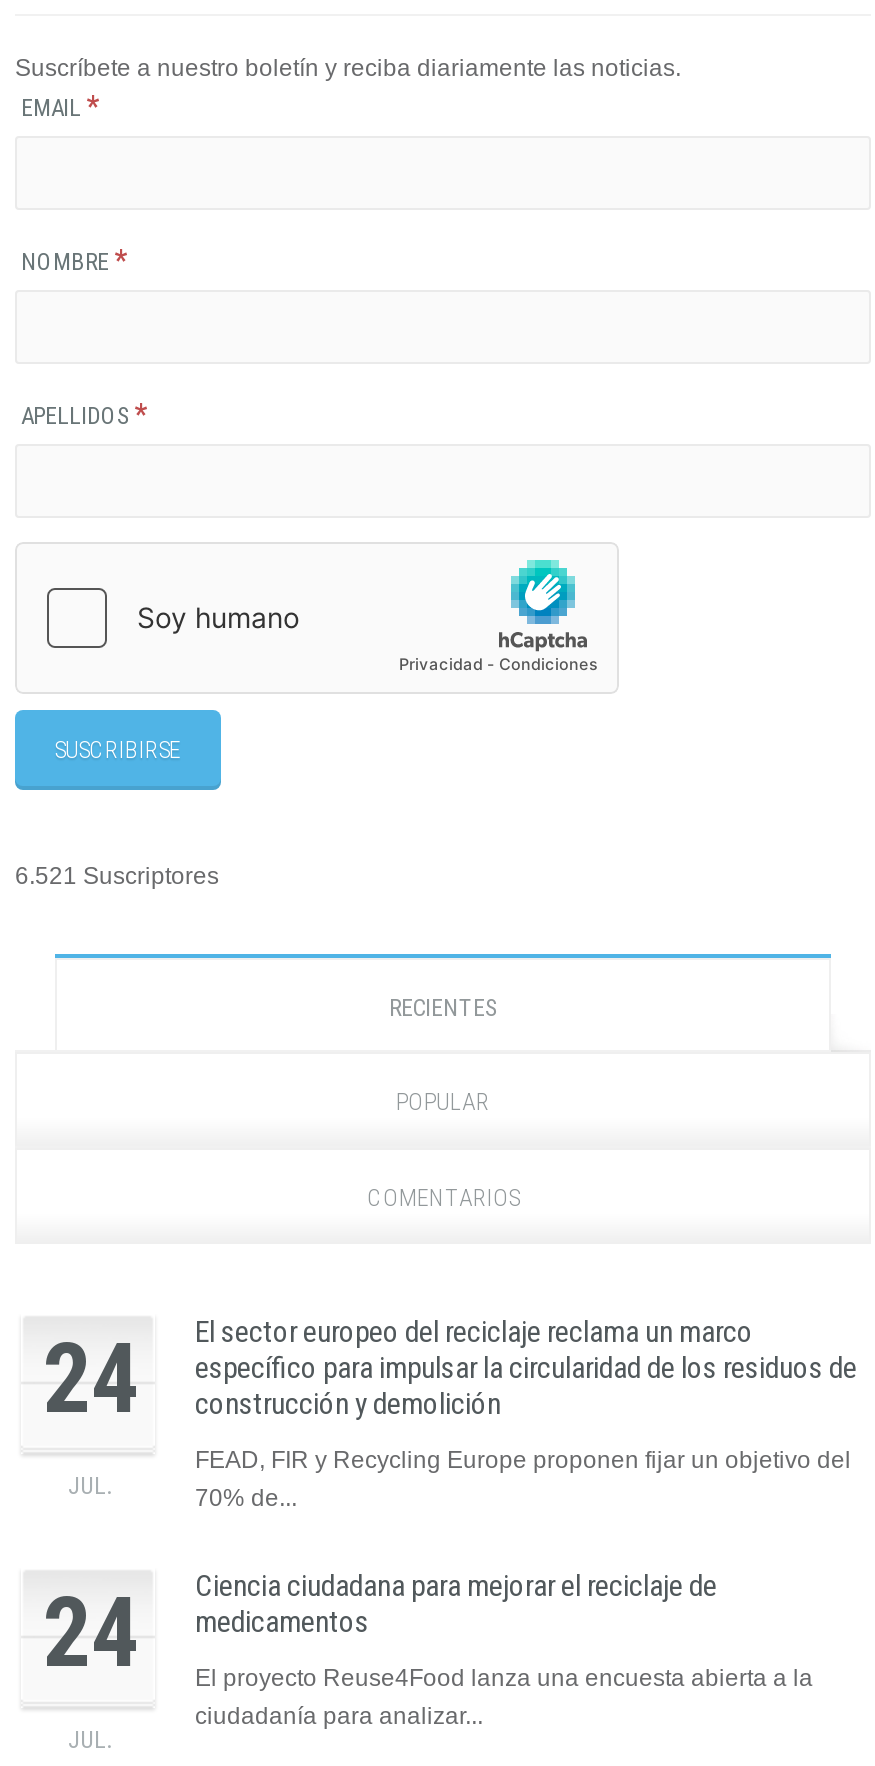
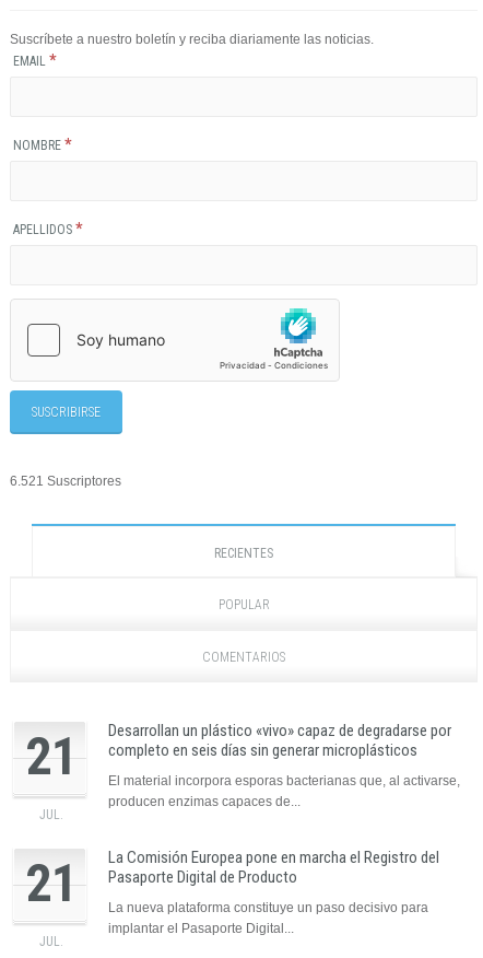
[43,1321,139,1435] 24 -> [25,725,78,787] 21
[195,1313,857,1421] El sector europeo del reciclaje reclama un marco | específico para impulsar la circularidad de los residuos de | construcción y demolición -> [108,720,451,760] Desarrollan un plástico «vivo» capaz de degradarse por | completo en seis días sin generar microplásticos
[195,1445,851,1511] FEAD, FIR y Recycling Europe proponen fijar un objetivo del | 70% de... -> [108,773,460,809] El material incorpora esporas bacterianas que, al activarse, | producen enzimas capaces de...
[43,1575,139,1689] 24 -> [25,851,78,914] 21
[195,1567,717,1639] Ciencia ciudadana para mejorar el reciclaje de | medicamentos -> [108,847,439,886] La Comisión Europea pone en marcha el Registro del | Pasaporte Digital de Producto
[195,1663,813,1729] El proyecto Reuse4Food lanza una encuesta abierta a la | ciudadanía para analizar... -> [108,900,428,936] La nueva plataforma constituye un paso decisivo para | implantar el Pasaporte Digital...

